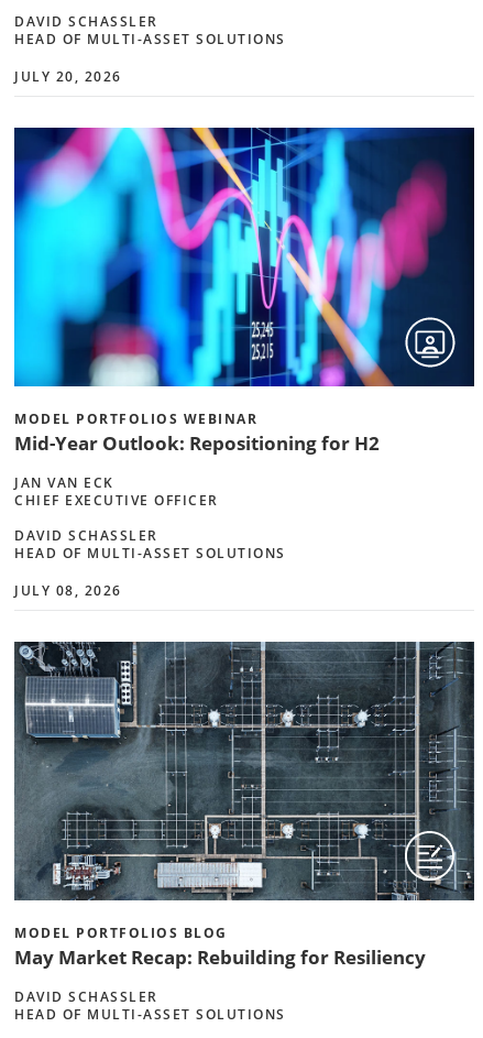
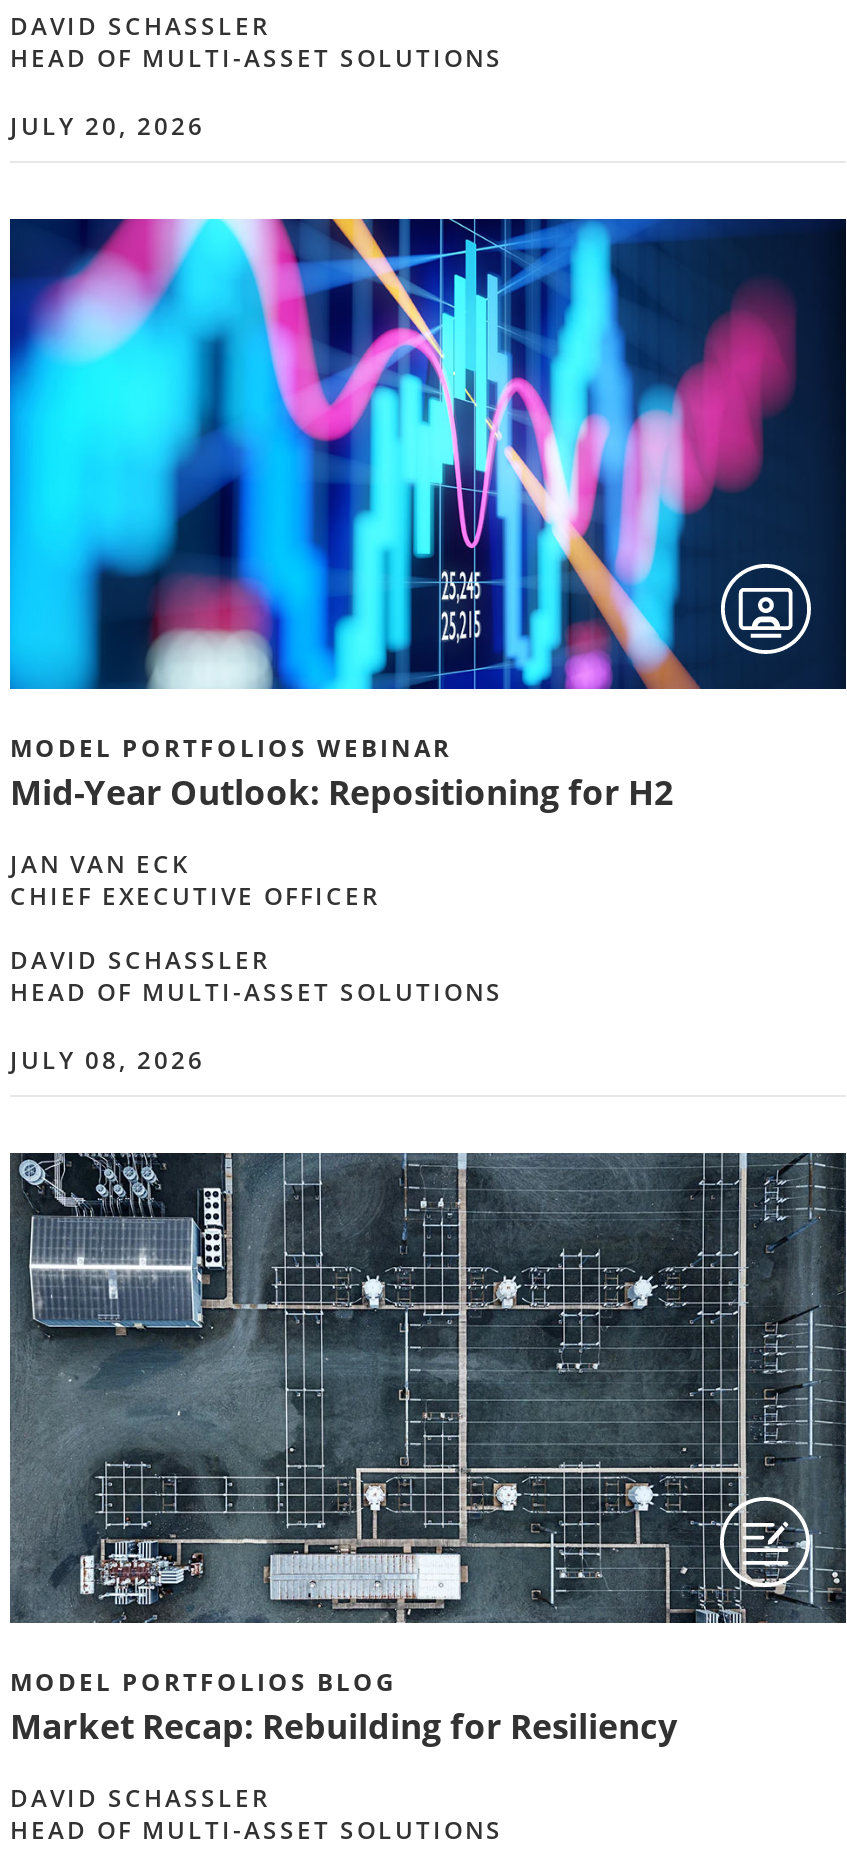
[14,945,426,970] May Market Recap: Rebuilding for Resiliency -> [10,1704,678,1750] Market Recap: Rebuilding for Resiliency

